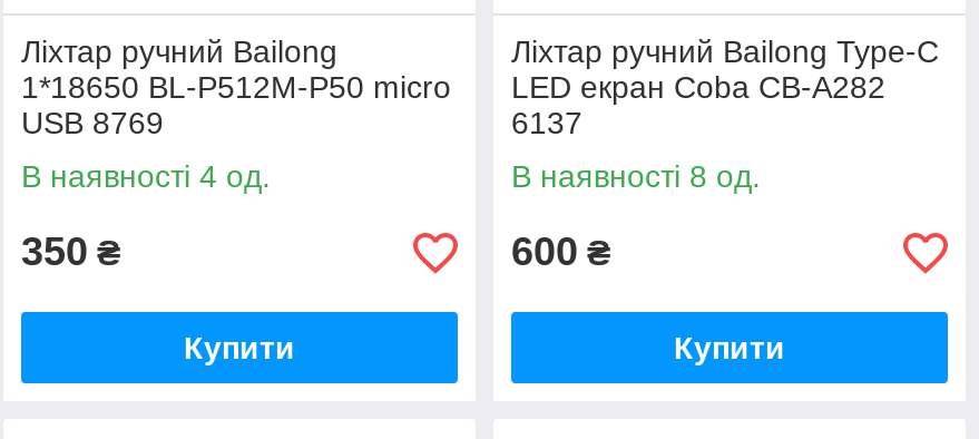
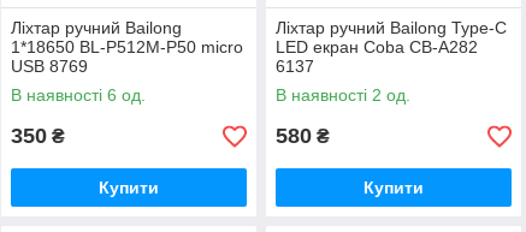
[21,159,271,194] В наявності 4 од. -> [11,86,146,105] В наявності 6 од.
[511,159,761,194] В наявності 8 од. -> [276,86,410,105] В наявності 2 од.
[511,230,611,275] 600 ₴ -> [276,124,330,148] 580 ₴

